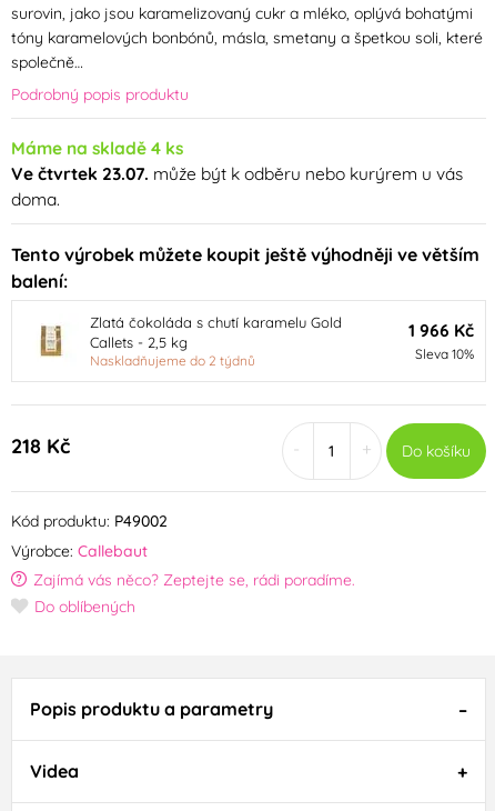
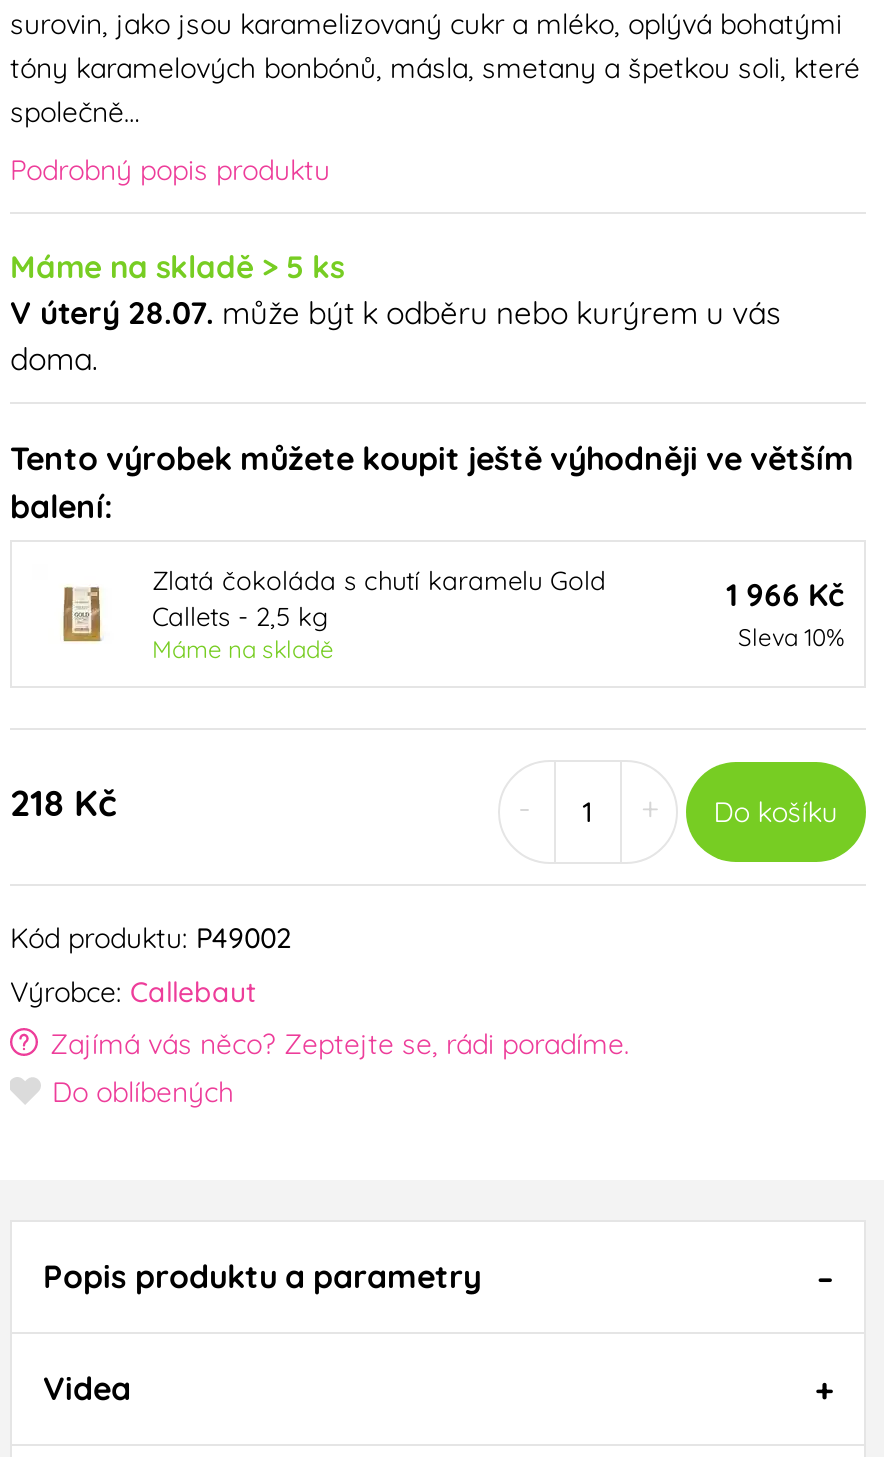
[11,137,463,185] Máme na skladě 4 ks | Ve čtvrtek 23.07. může být k odběru nebo kurýrem u vás -> [10,246,780,332] Máme na skladě > 5 ks | V úterý 28.07. může být k odběru nebo kurýrem u vás
[90,352,255,369] Naskladňujeme do 2 týdnů -> [152,634,334,664] Máme na skladě

